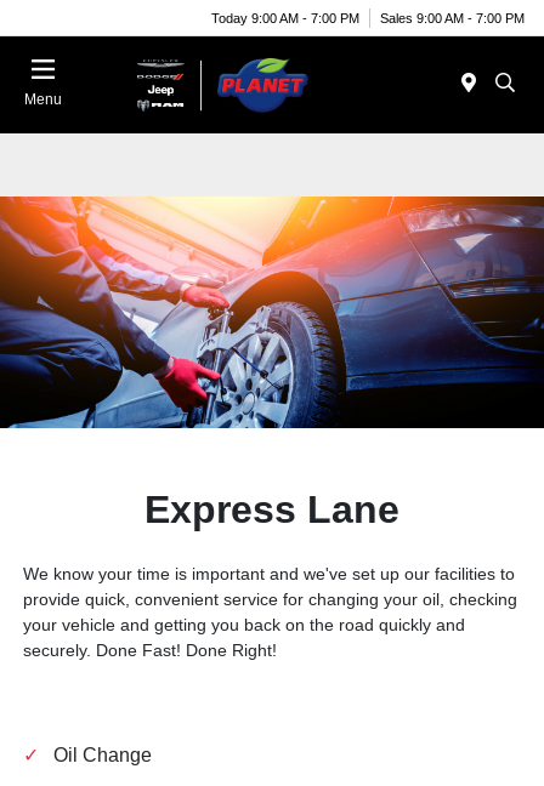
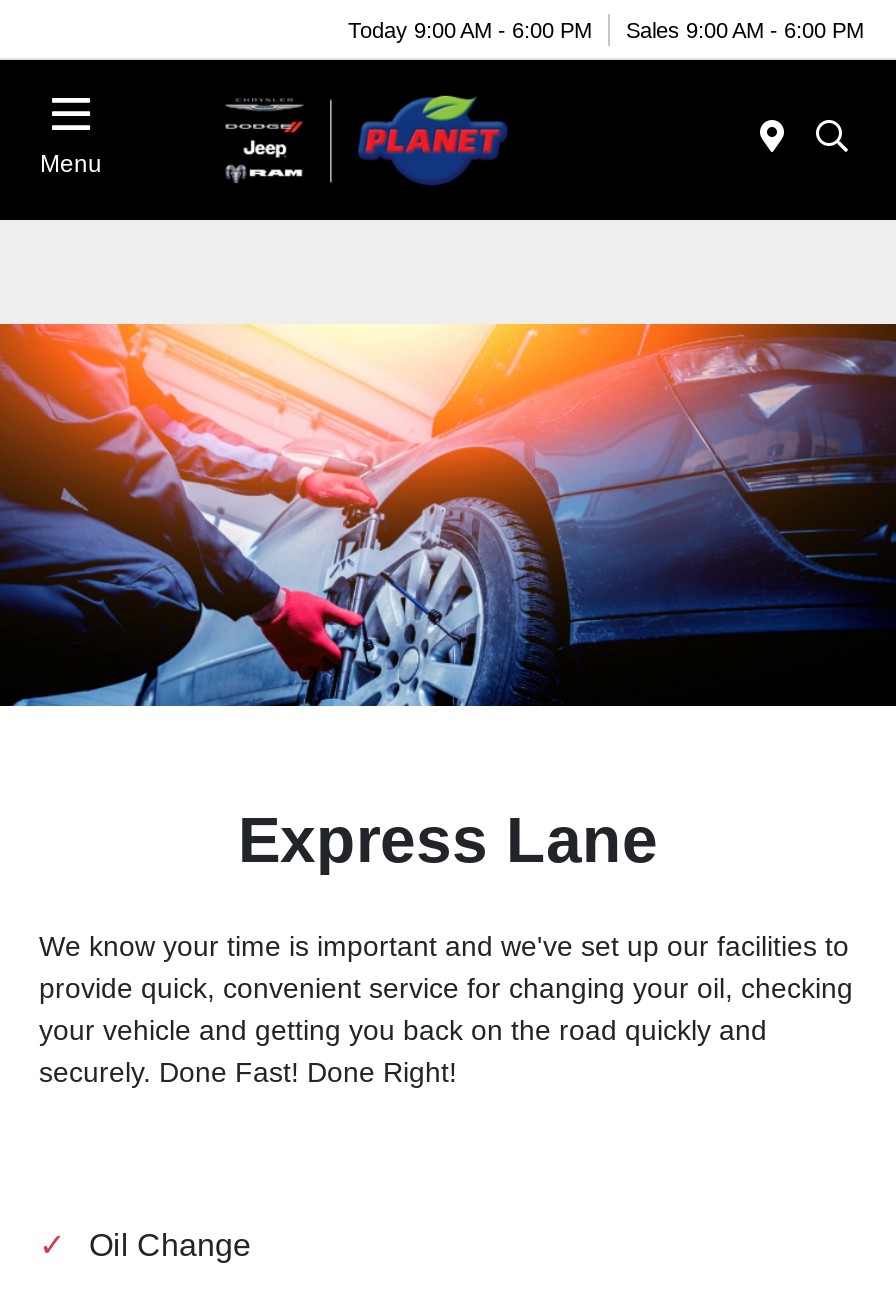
[211,10,359,25] Today 9:00 AM - 7:00 PM -> [348,17,592,41] Today 9:00 AM - 6:00 PM
[380,10,525,25] Sales 9:00 AM - 7:00 PM -> [626,17,864,41] Sales 9:00 AM - 6:00 PM

